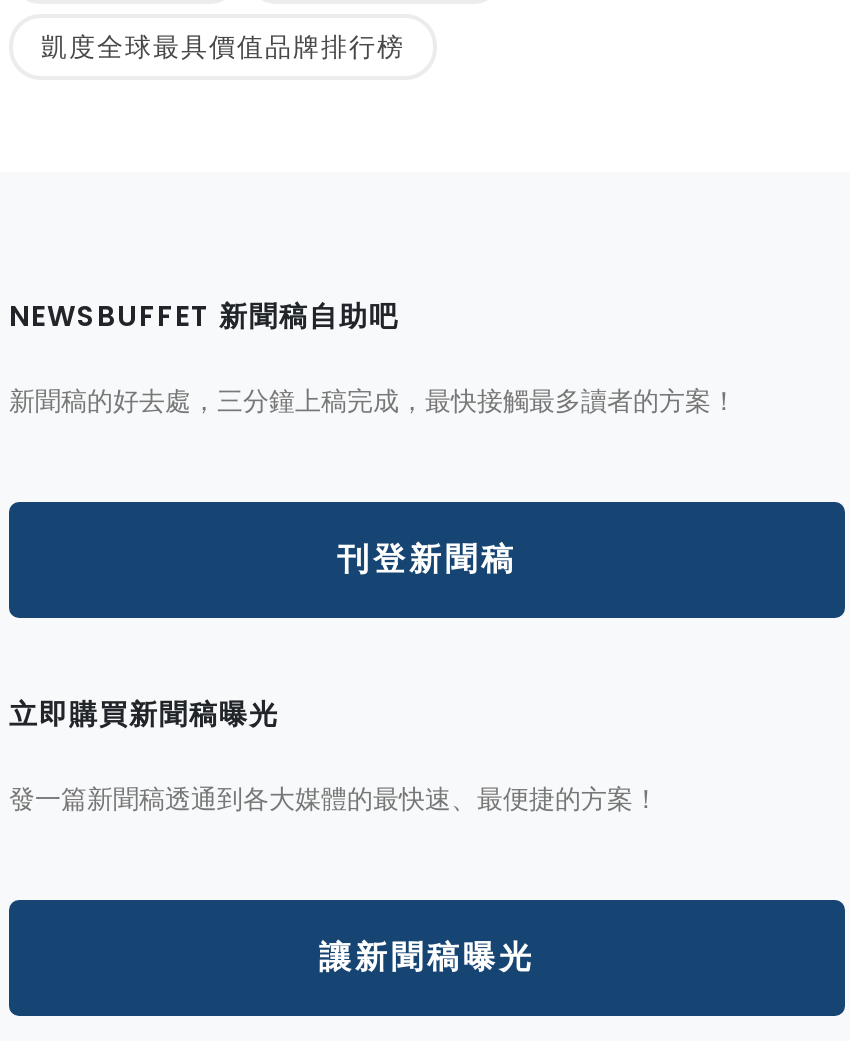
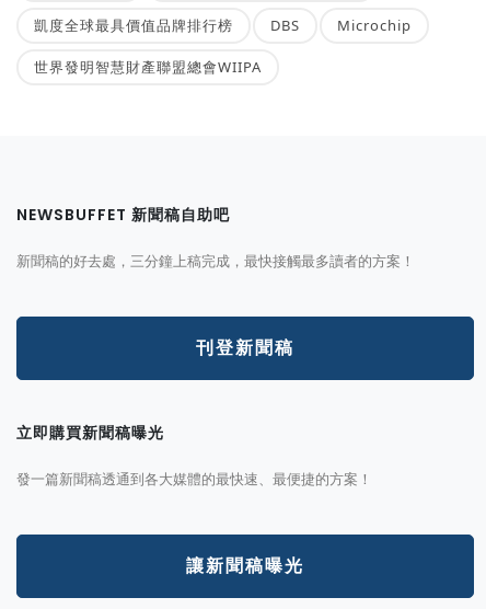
none -> [34,15,412,77] DBS | Microchip | 世界發明智慧財產聯盟總會WIIPA

